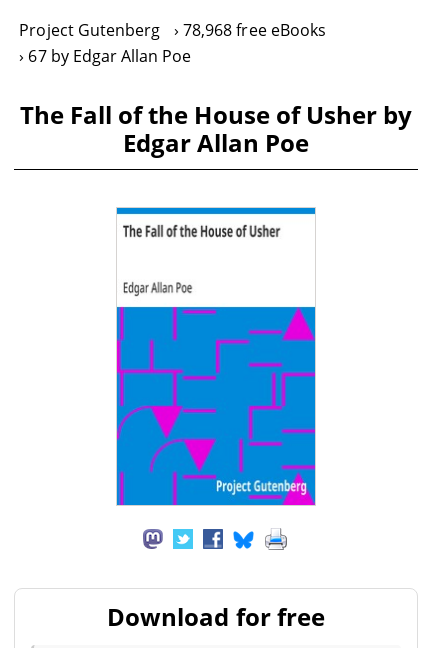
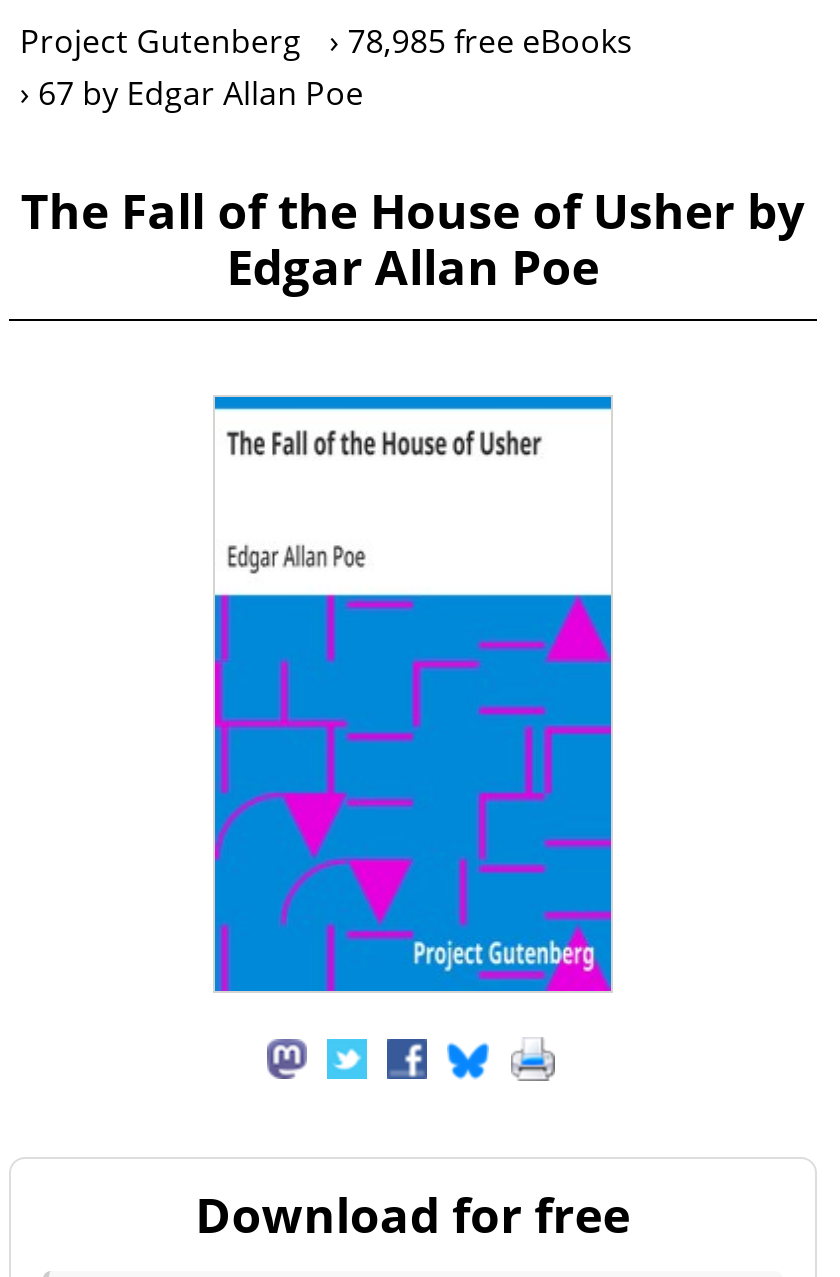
[19,19,326,41] Project Gutenberg 78,968 free eBooks -> [20,19,633,63] Project Gutenberg 78,985 free eBooks

